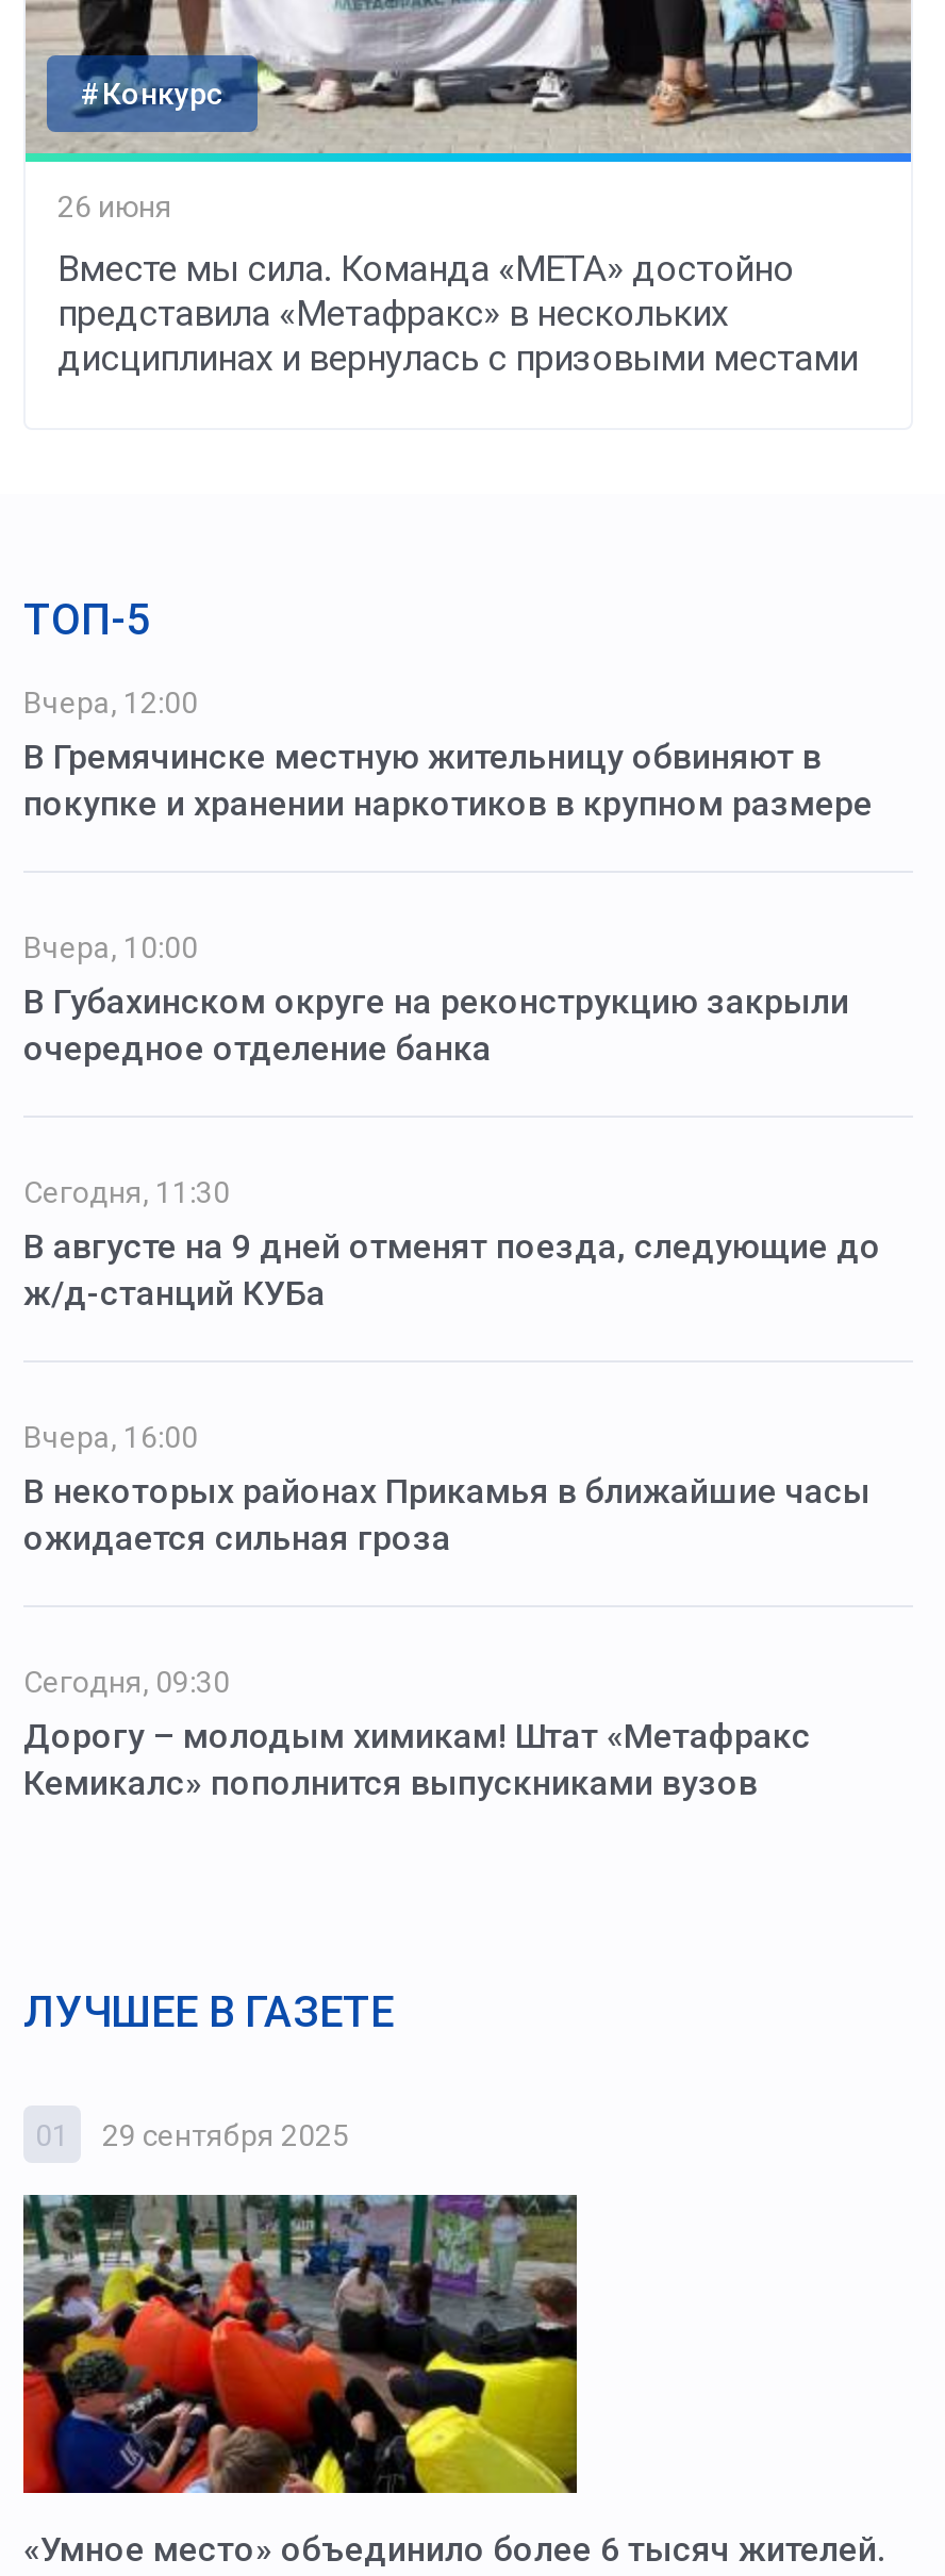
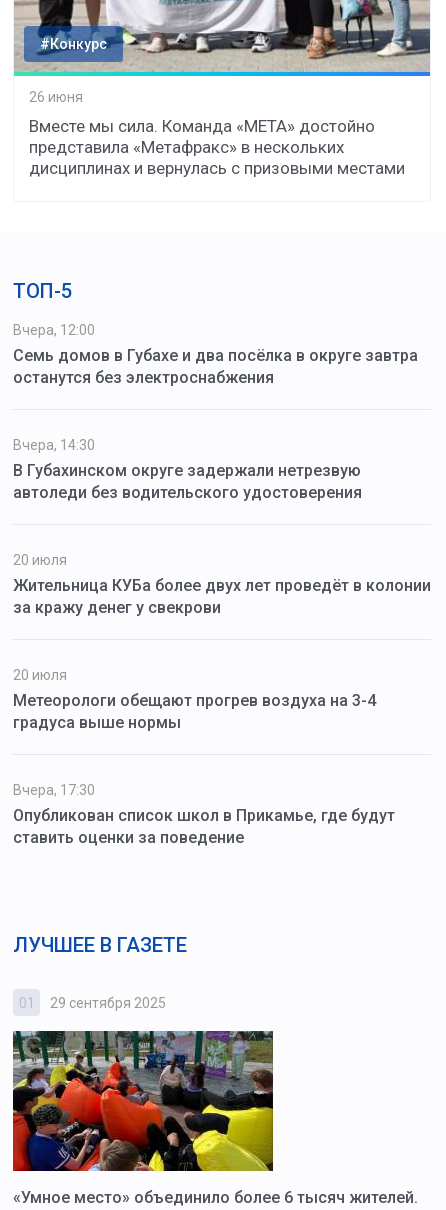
[23,737,873,825] В Гремячинске местную жительницу обвиняют в | покупке и хранении наркотиков в крупном размере -> [13,346,418,387] Семь домов в Губахе и два посёлка в округе завтра | останутся без электроснабжения
[23,931,849,1070] Вчера, 10:00 | В Губахинском округе на реконструкцию закрыли | очередное отделение банка -> [13,437,362,502] Вчера, 14:30 | В Губахинском округе задержали нетрезвую | автоледи без водительского удостоверения
[23,1176,881,1314] Сегодня, 11:30 | В августе на 9 дней отменят поезда, следующие до | ж/д-станций КУБа -> [13,552,431,617] 20 июля | Жительница КУБа более двух лет проведёт в колонии | за кражу денег у свекрови
[23,1421,871,1559] Вчера, 16:00 | В некоторых районах Прикамья в ближайшие часы | ожидается сильная гроза -> [13,667,376,732] 20 июля | Метеорологи обещают прогрев воздуха на 3-4 | градуса выше нормы
[23,1666,811,1804] Сегодня, 09:30 | Дорогу – молодым химикам! Штат «Метафракс | Кемикалс» пополнится выпускниками вузов -> [13,782,395,847] Вчера, 17:30 | Опубликован список школ в Прикамье, где будут | ставить оценки за поведение

